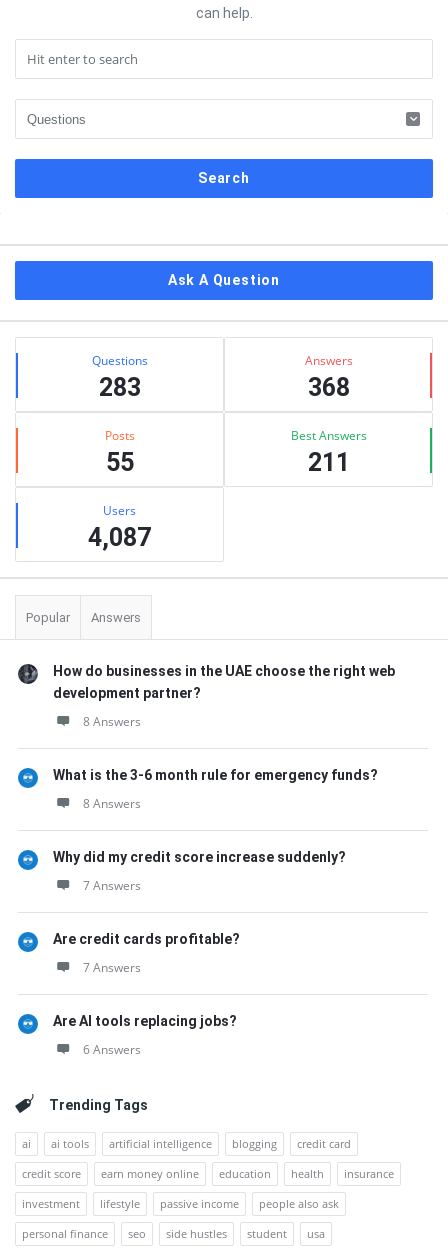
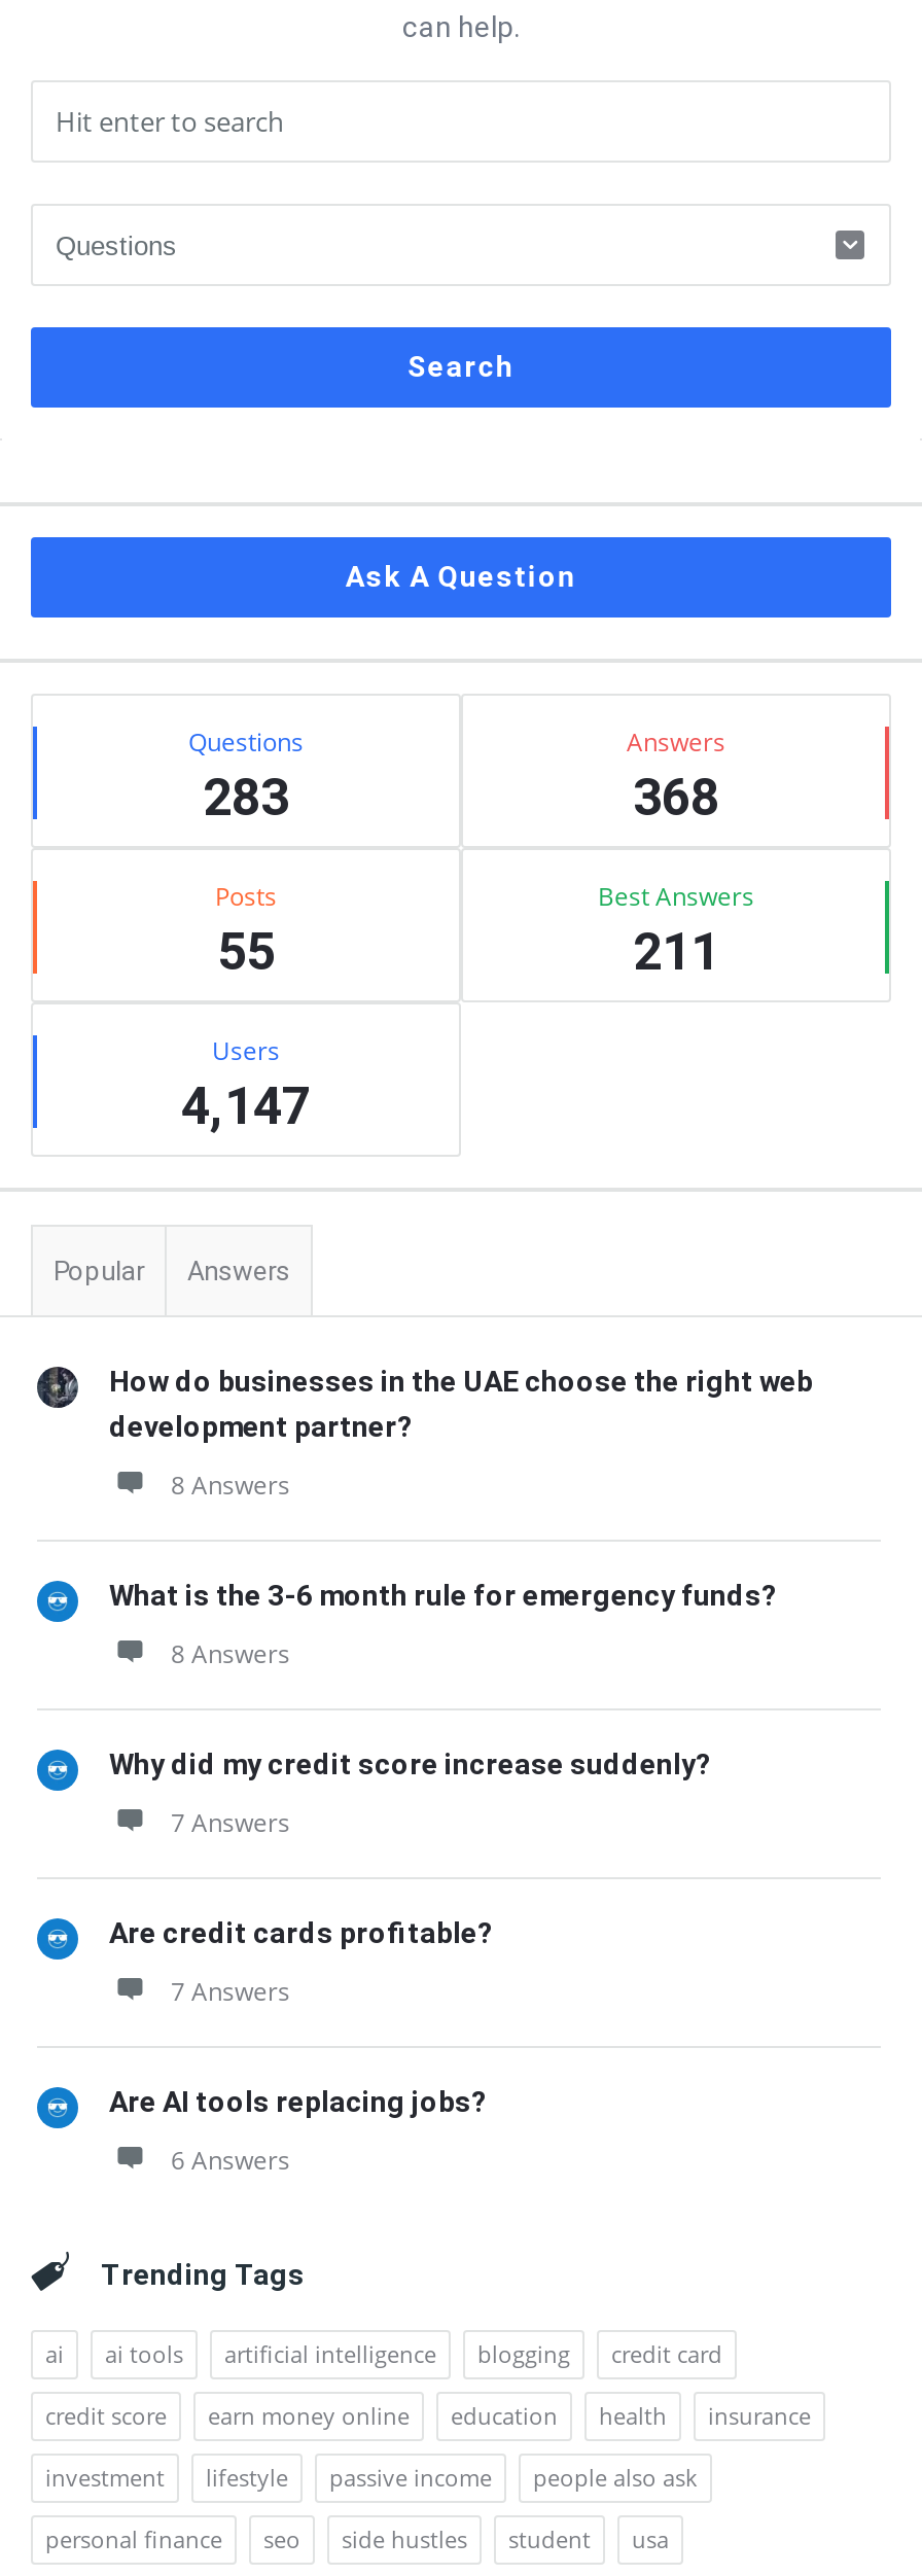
[88,523,151,552] 4,087 -> [181,1077,311,1136] 4,147

